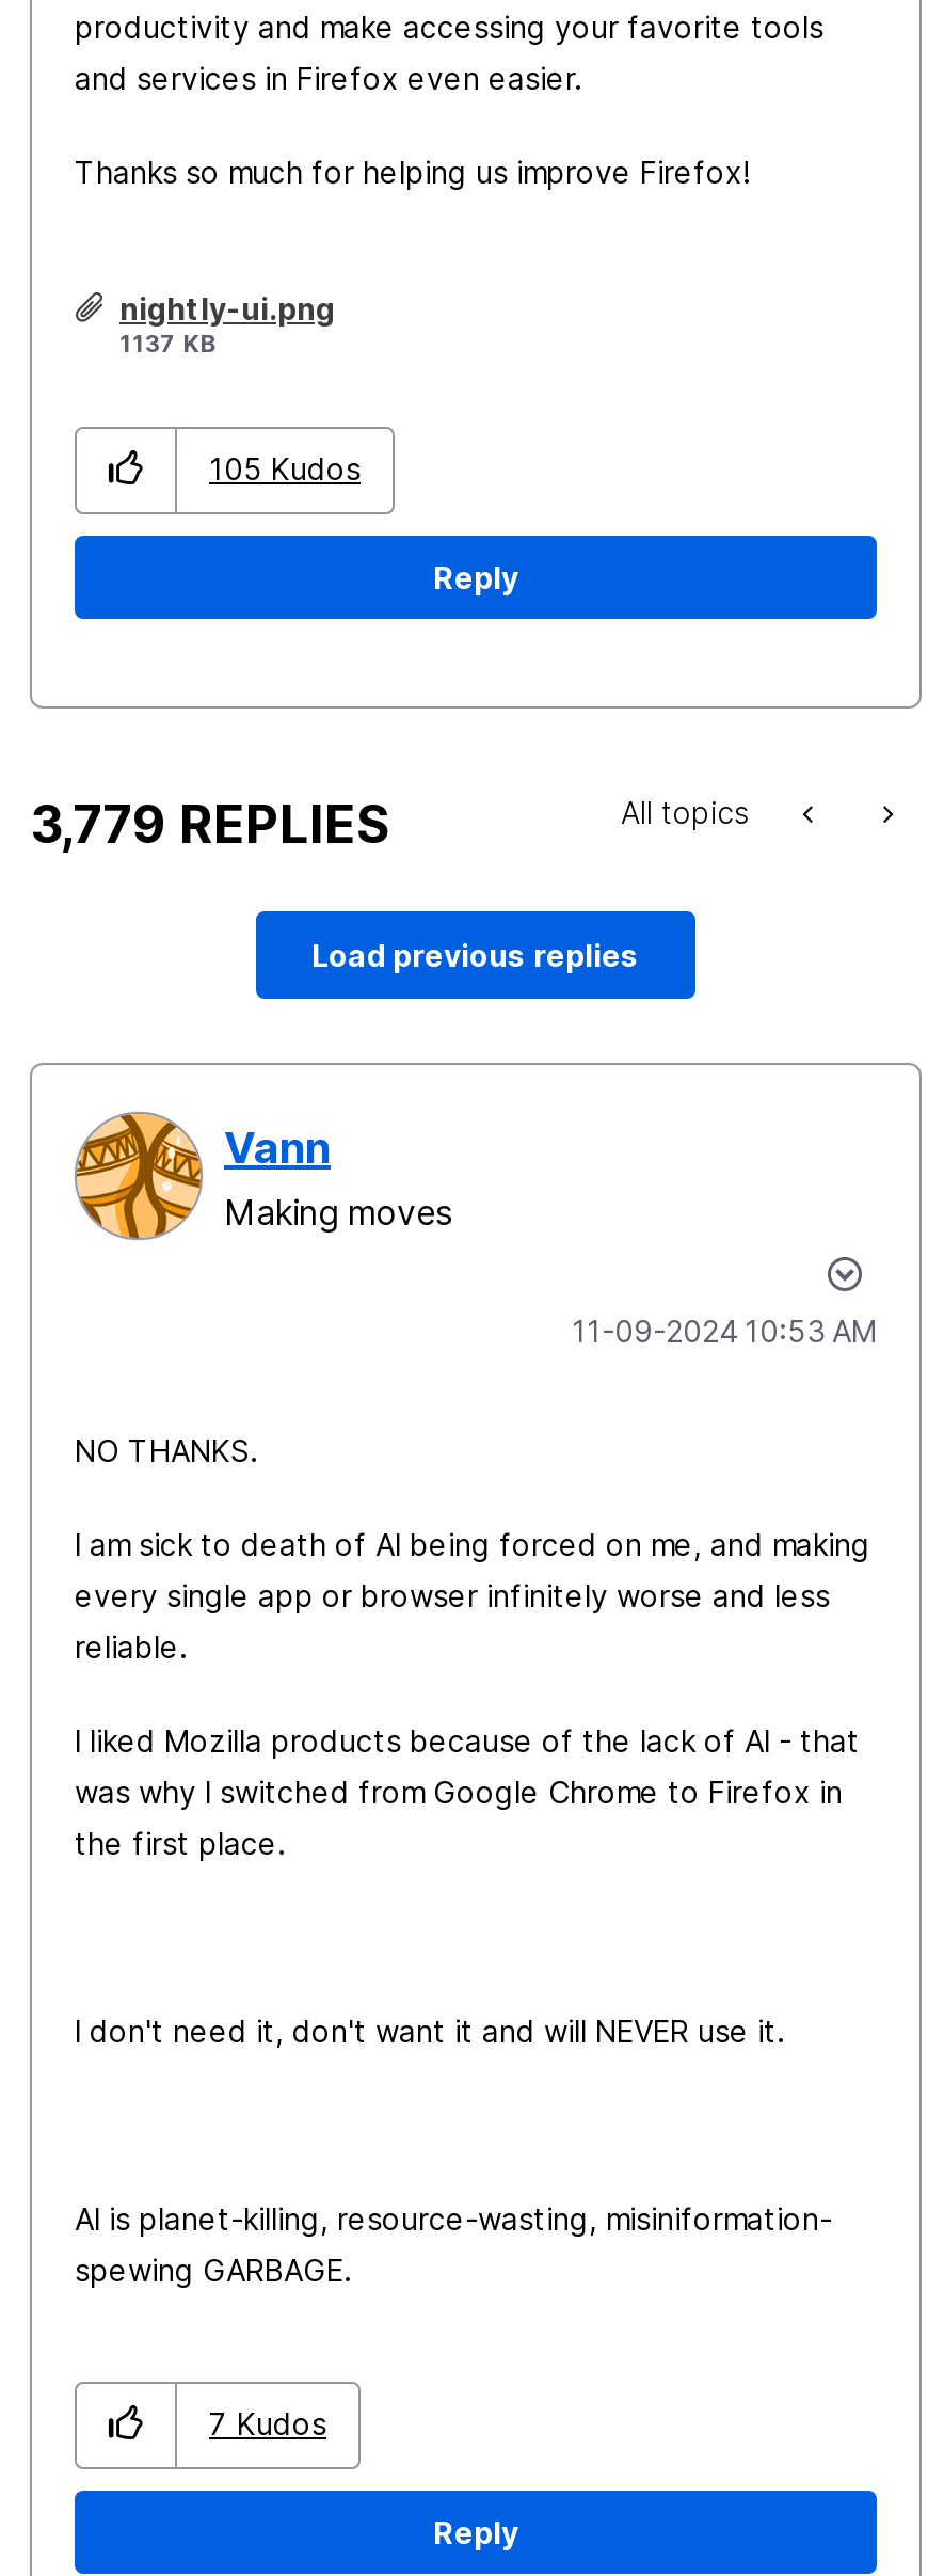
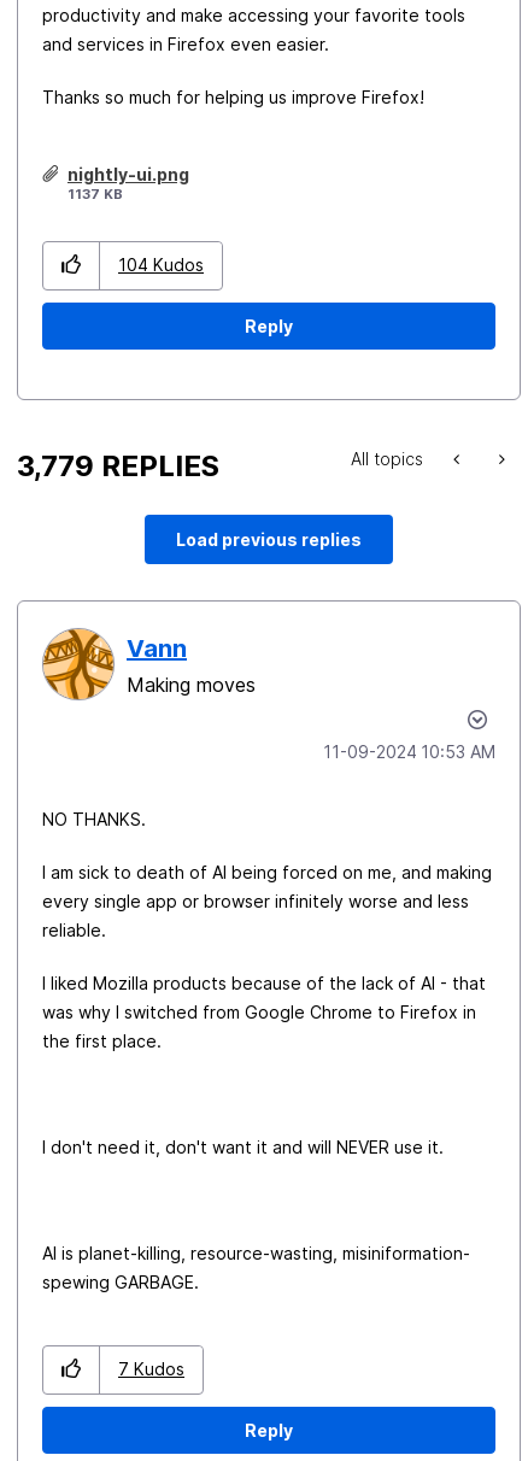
[209,451,361,487] 105 Kudos -> [118,255,204,275] 104 Kudos

